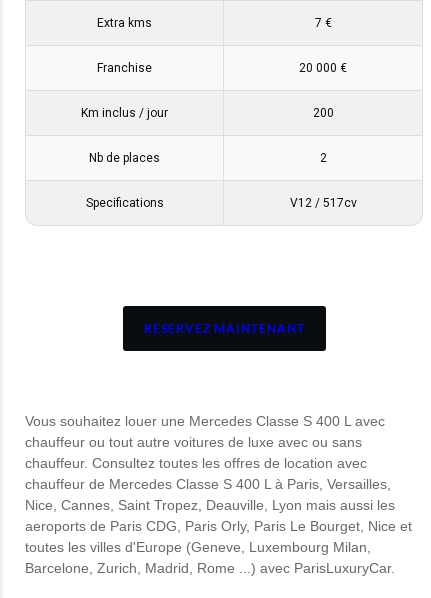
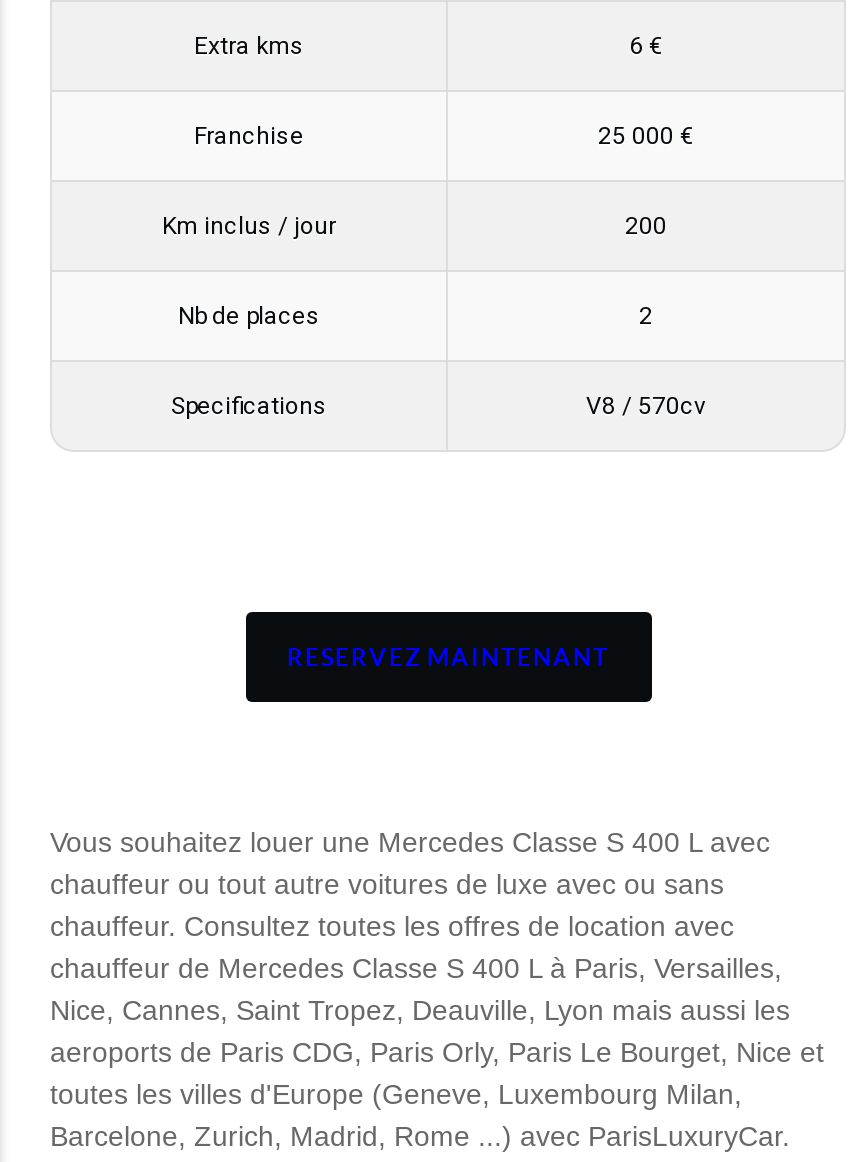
[314,16,331,30] 7 € -> [629,33,663,61] 6 €
[299,61,347,75] 20 000 € -> [598,123,694,151] 25 000 €
[289,196,356,210] V12 / 517cv -> [586,393,706,421] V8 / 570cv

